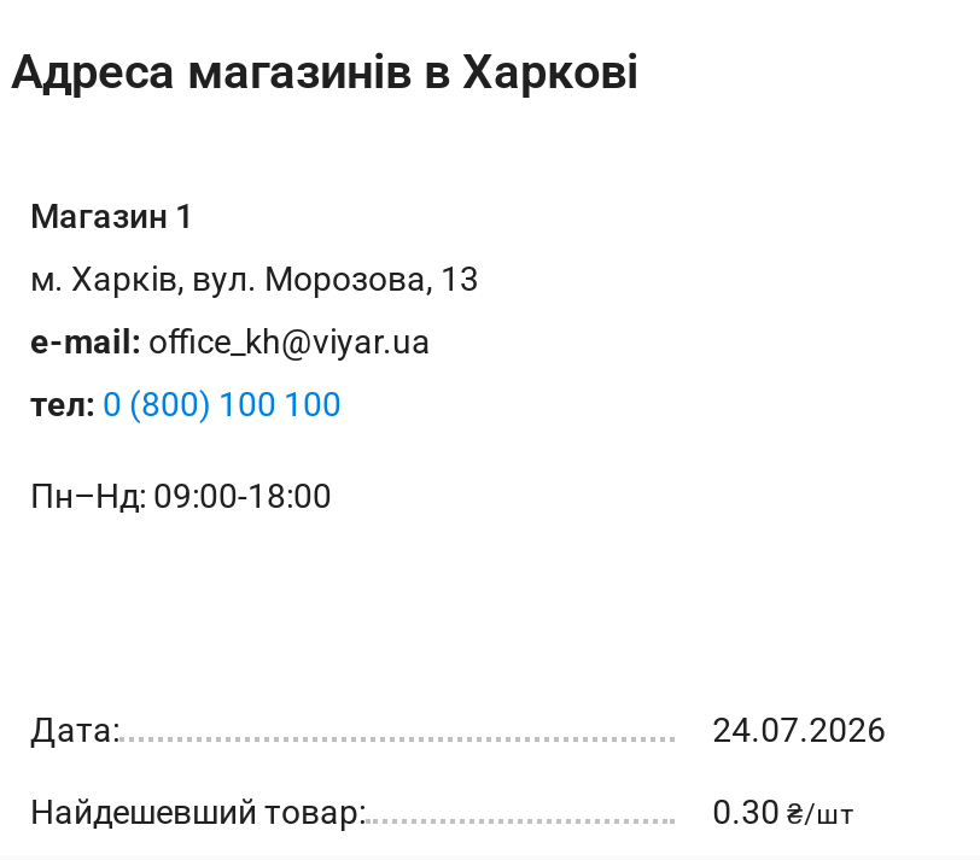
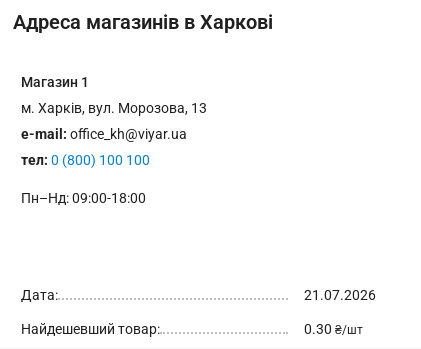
[713,710,886,749] 24.07.2026 -> [304,287,376,303] 21.07.2026

